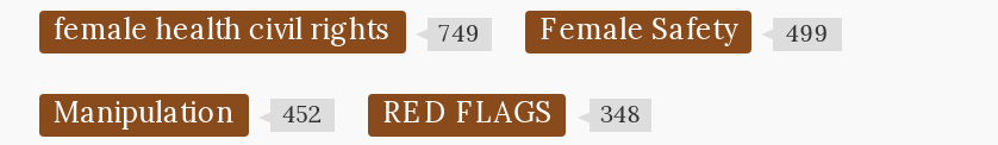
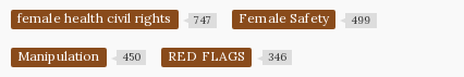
[53,12,829,48] female health civil rights 749 Female Safety 499 -> [17,10,371,27] female health civil rights 747 Female Safety 499
[282,100,323,130] 452 -> [122,50,141,64] 450
[600,100,640,130] 348 -> [268,50,286,64] 346

